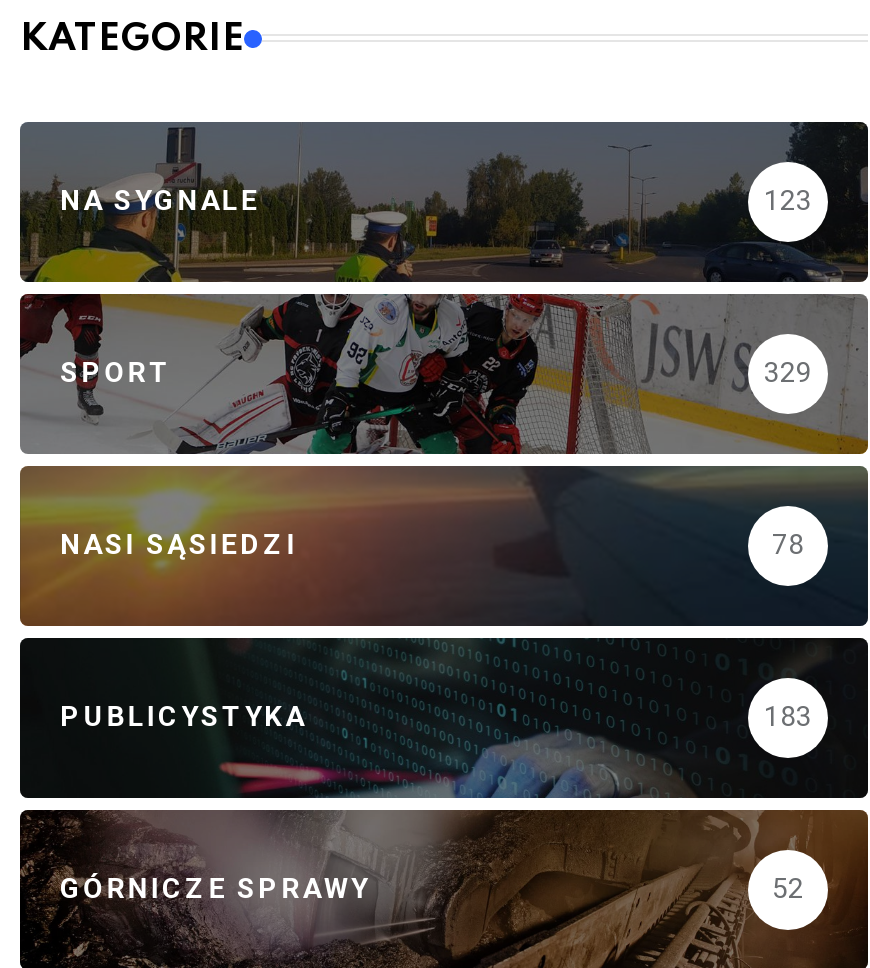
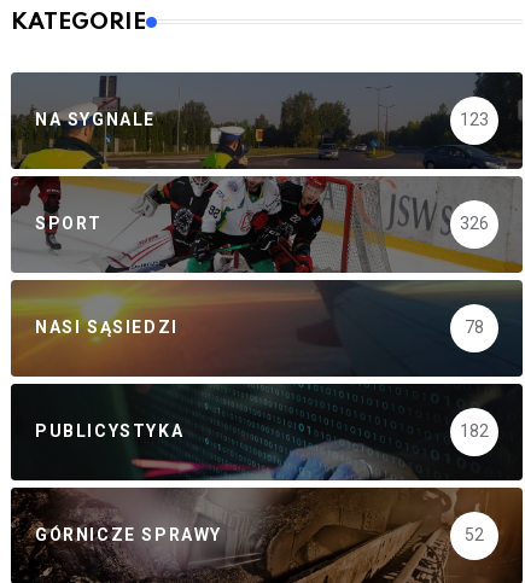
[764,357,812,389] 329 -> [460,214,489,233] 326
[764,701,812,733] 183 -> [460,422,489,441] 182

